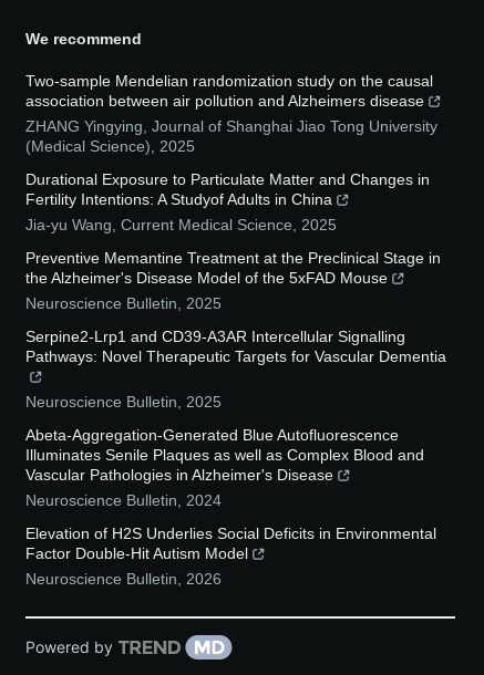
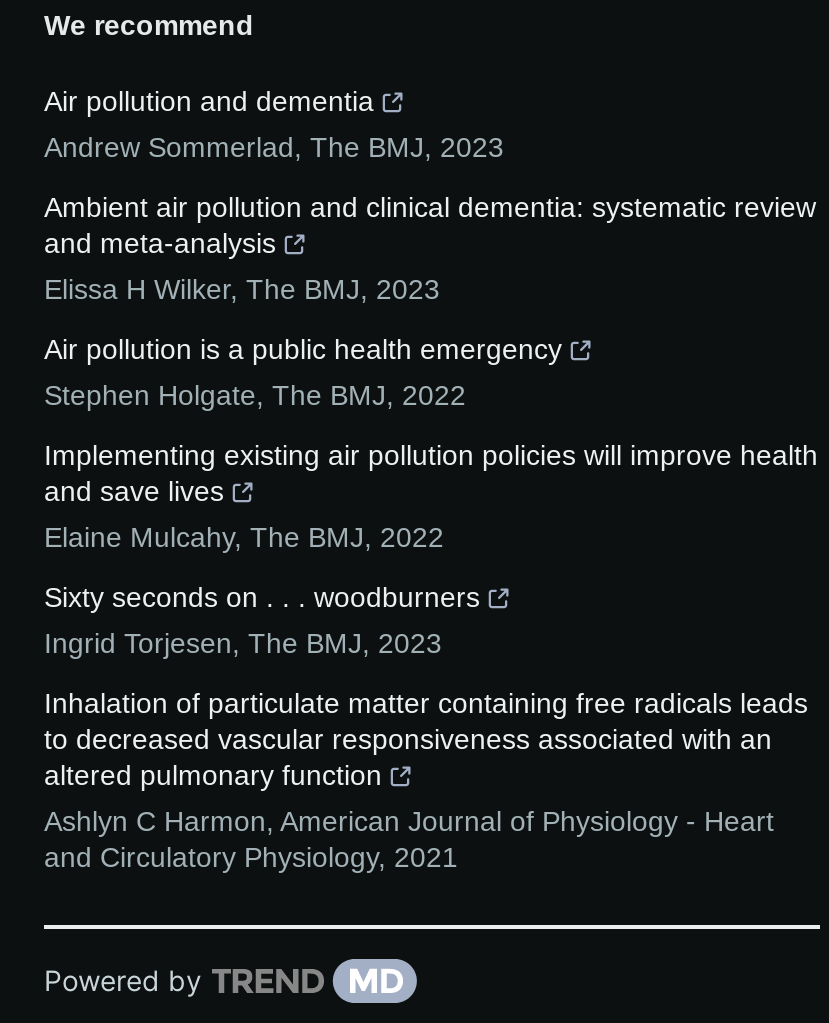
[25,72,446,588] Two-sample Mendelian randomization study on the causal | association between air pollution and Alzheimers disease | ZHANG Yingying, Journal of Shanghai Jiao Tong University | (Medical Science), 2025 | Durational Exposure to Particulate Matter and Changes in | Fertility Intentions: A Studyof Adults in China | Jia-yu Wang, Current Medical Science, 2025 | Preventive Memantine Treatment at the Preclinical Stage in | the Alzheimer's Disease Model of the 5xFAD Mouse | Neuroscience Bulletin, 2025 | Serpine2-Lrp1 and CD39-A3AR Intercellular Signalling | Pathways: Novel Therapeutic Targets for Vascular Dementia | Neuroscience Bulletin, 2025 | Abeta-Aggregation-Generated Blue Autofluorescence | Illuminates Senile Plaques as well as Complex Blood and | Vascular Pathologies in Alzheimer's Disease | Neuroscience Bulletin, 2024 | Elevation of H2S Underlies Social Deficits in Environmental | Factor Double-Hit Autism Model | Neuroscience Bulletin, 2026 -> [44,85,818,873] Air pollution and dementia | Andrew Sommerlad, The BMJ, 2023 | Ambient air pollution and clinical dementia: systematic review | and meta-analysis | Elissa H Wilker, The BMJ, 2023 | Air pollution is a public health emergency | Stephen Holgate, The BMJ, 2022 | Implementing existing air pollution policies will improve health | and save lives | Elaine Mulcahy, The BMJ, 2022 | Sixty seconds on . . . woodburners | Ingrid Torjesen, The BMJ, 2023 | Inhalation of particulate matter containing free radicals leads | to decreased vascular responsiveness associated with an | altered pulmonary function | Ashlyn C Harmon, American Journal of Physiology - Heart | and Circulatory Physiology, 2021

